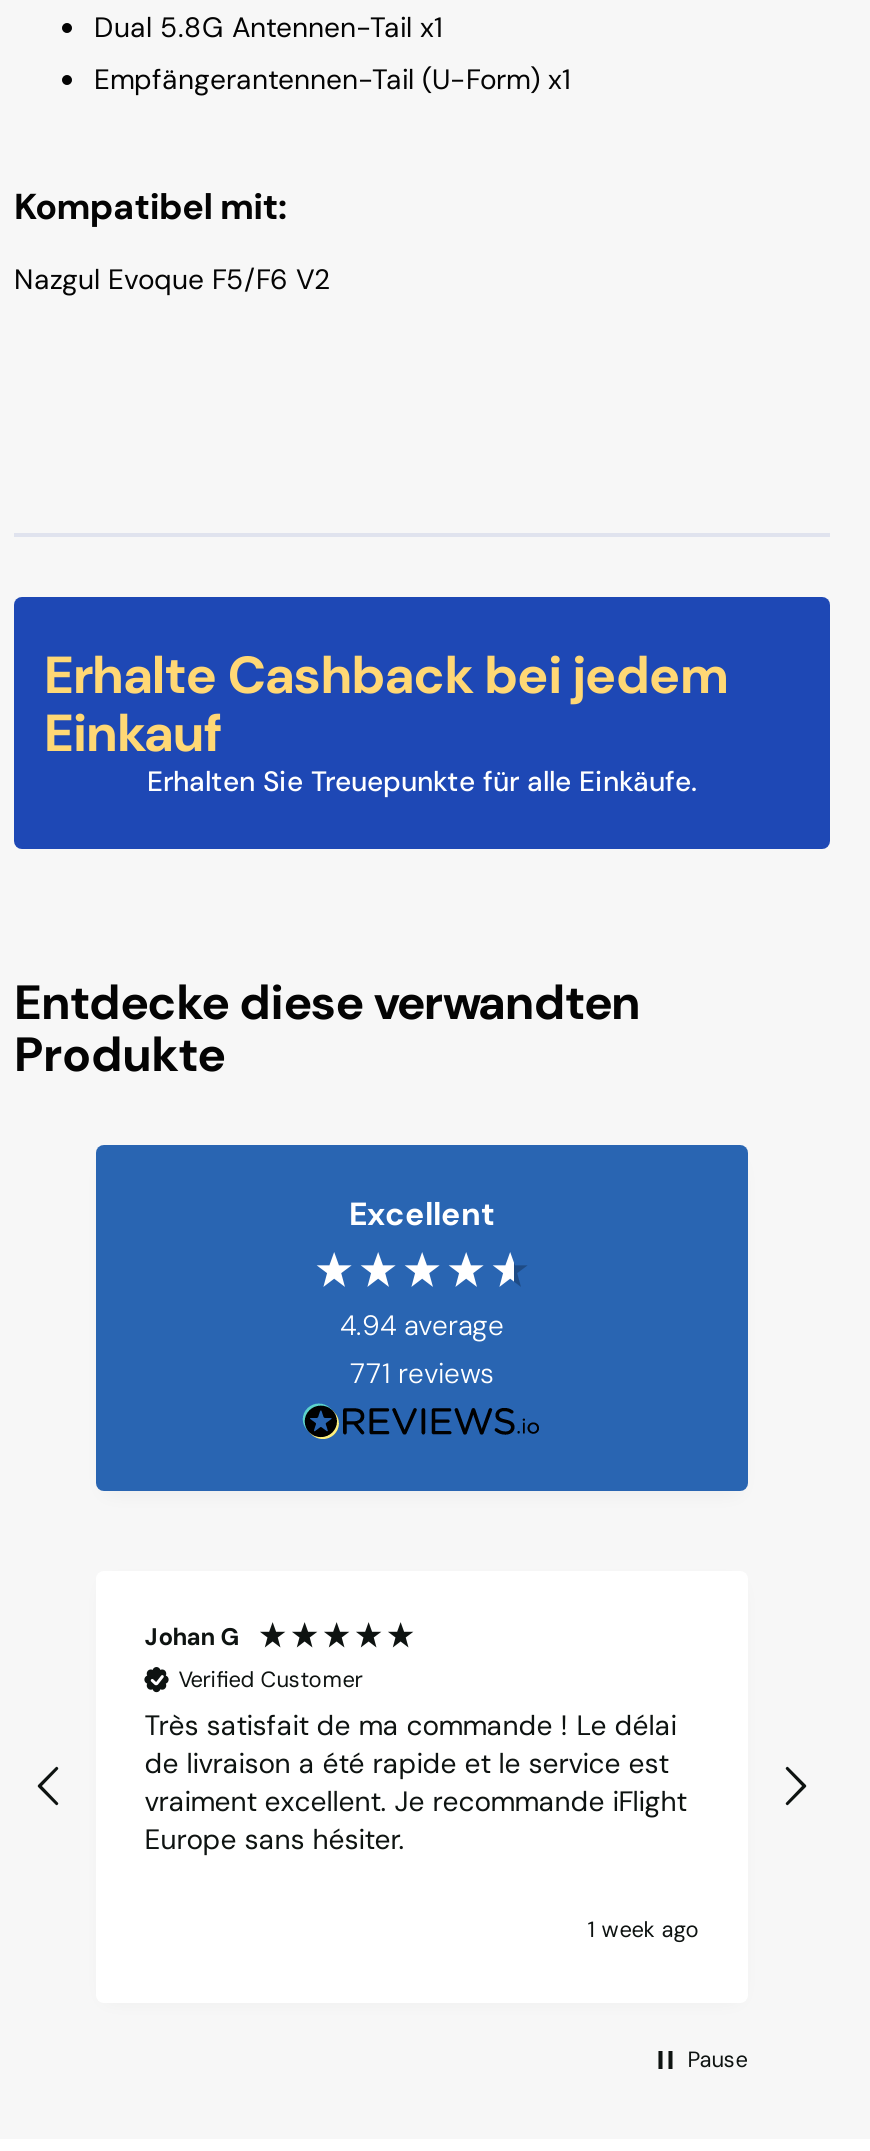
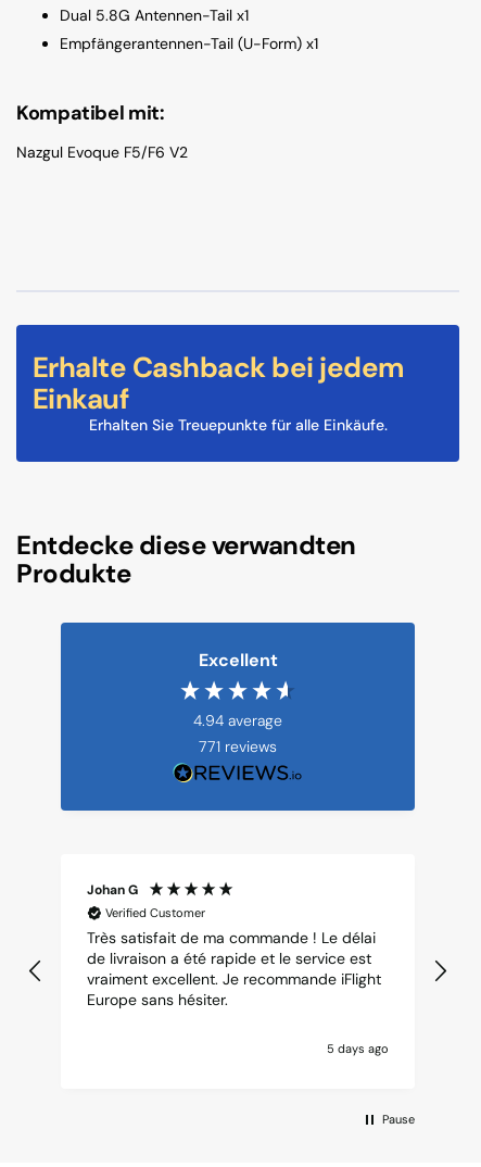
[588,1915,700,1943] 1 week ago -> [327,1041,388,1056] 5 days ago

